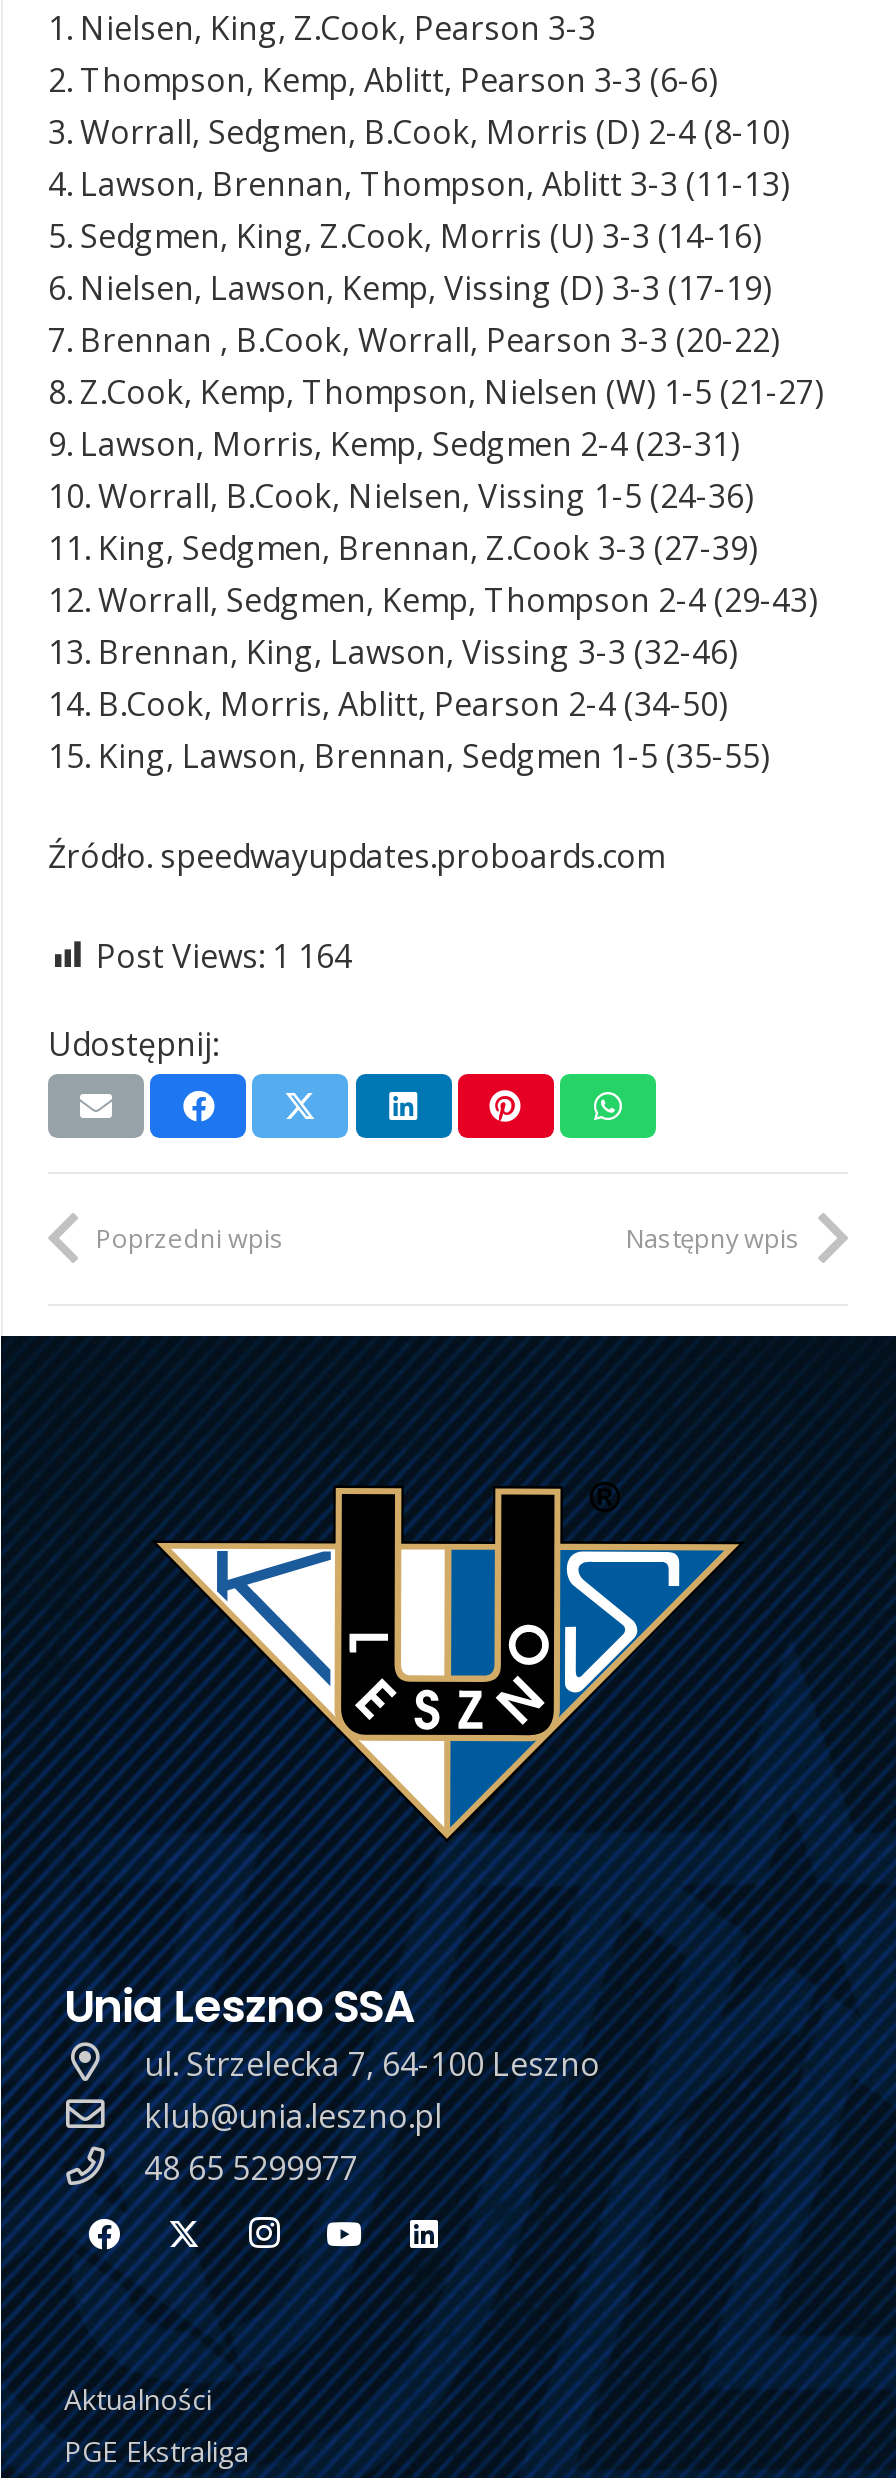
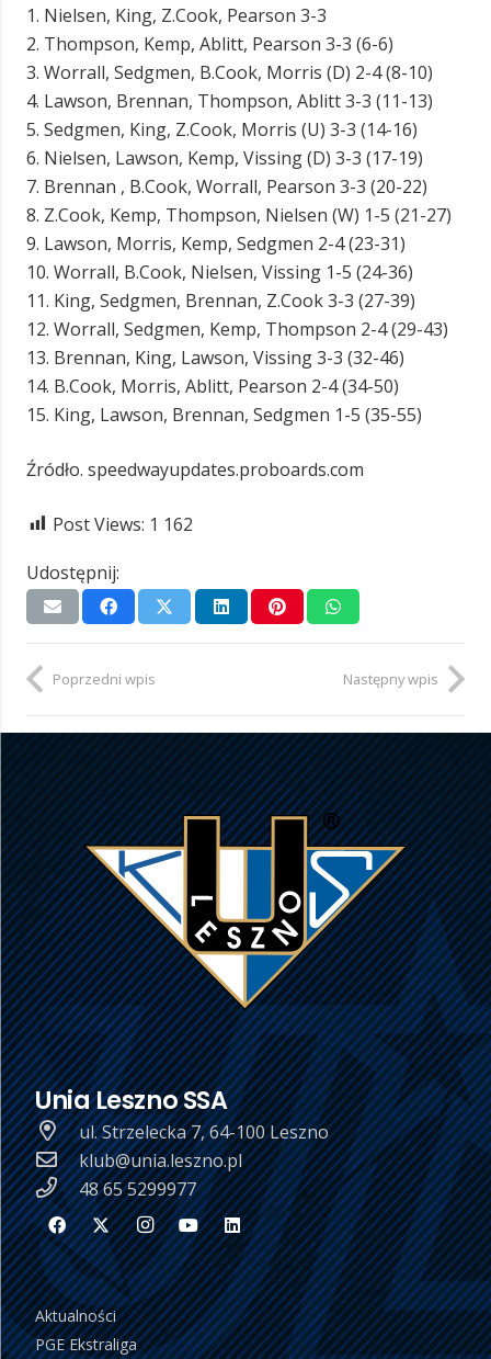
[96,933,352,977] Post Views: 1 164 -> [53,512,193,536] Post Views: 1 162

